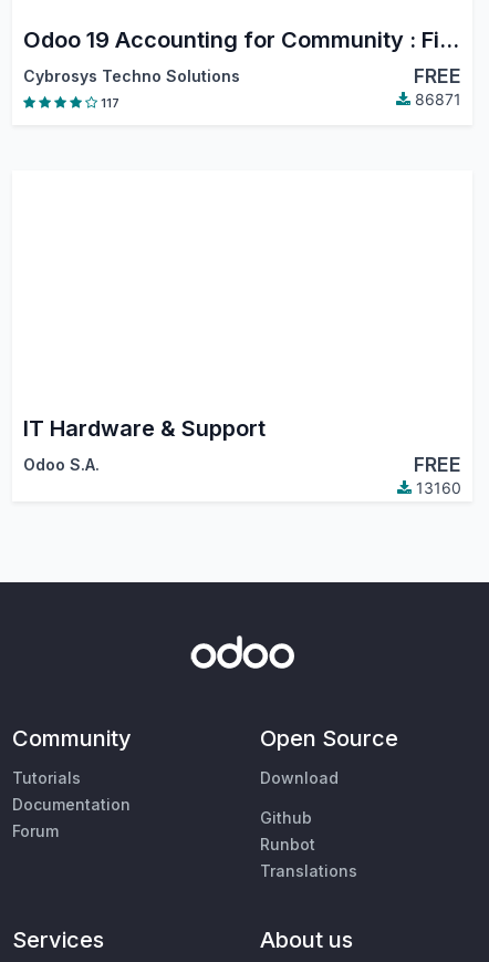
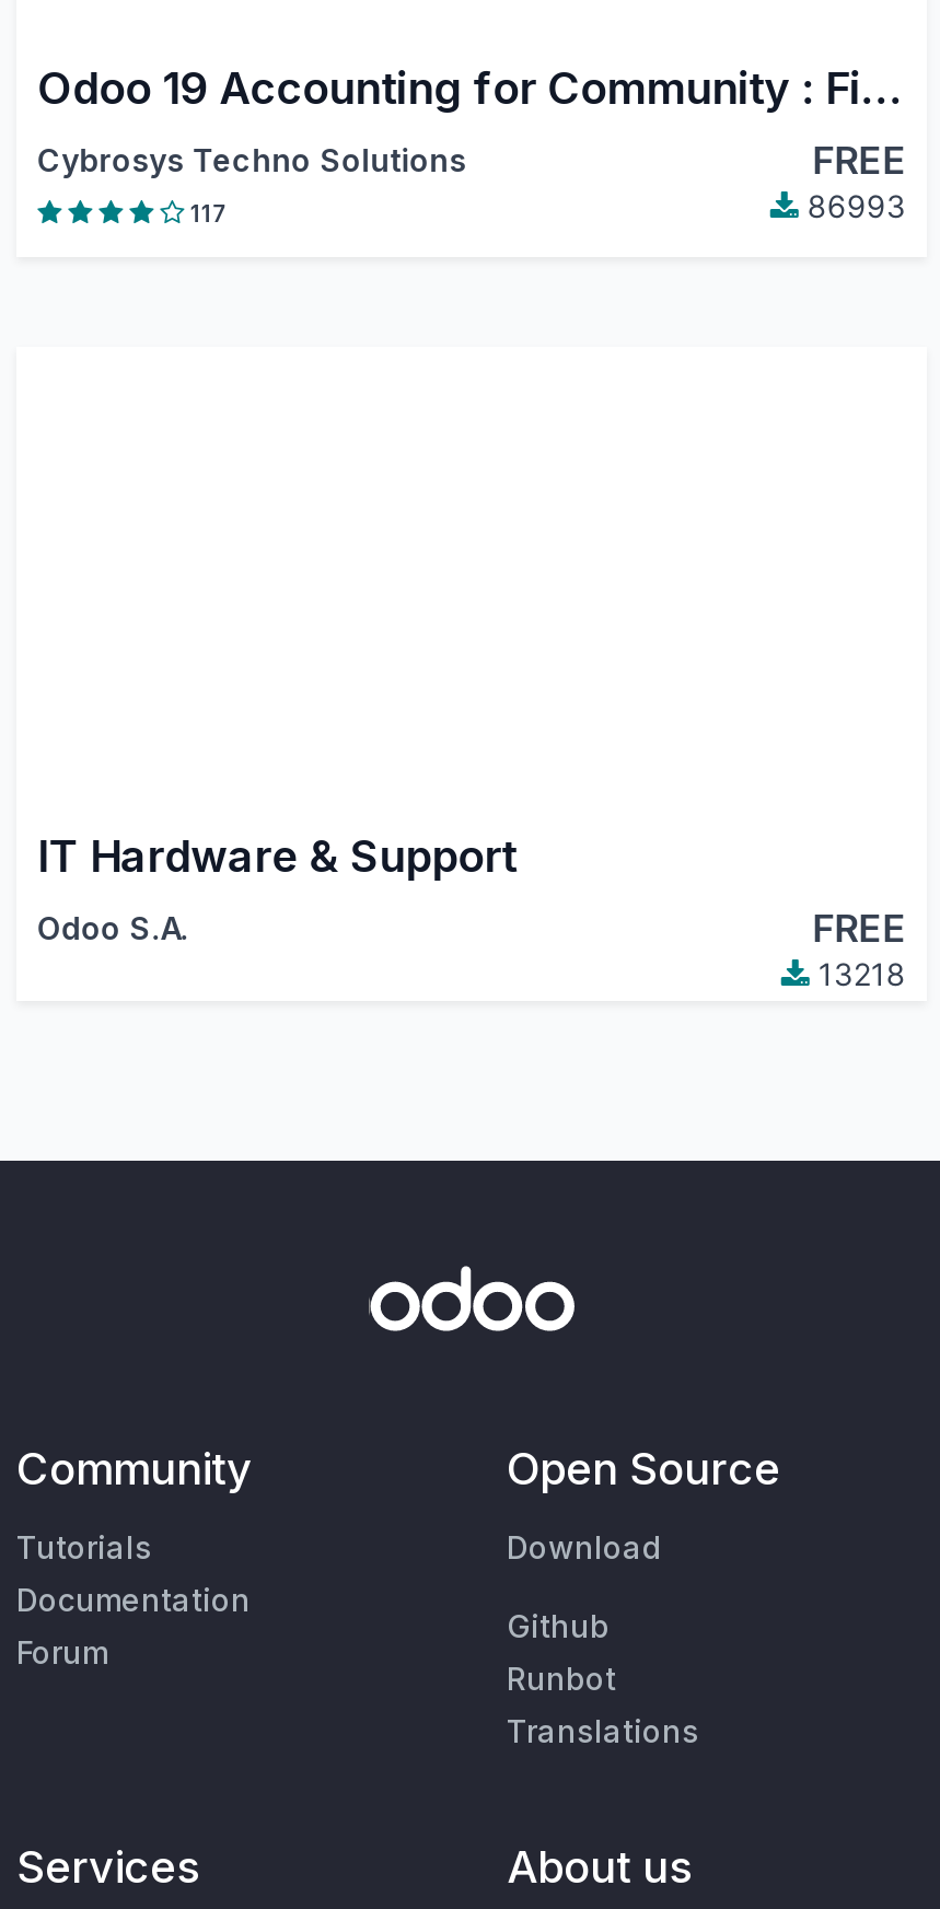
[411,90,462,109] 86871 -> [799,187,906,224] 86993
[412,478,462,497] 13160 -> [810,954,906,992] 13218

